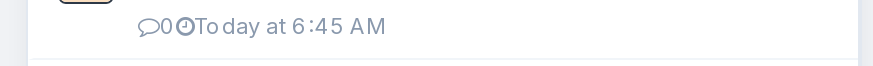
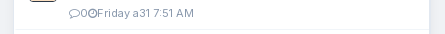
[160,12,386,40] 0 Today at 6:45 AM -> [80,6,194,20] 0 Friday a31 7:51 AM

